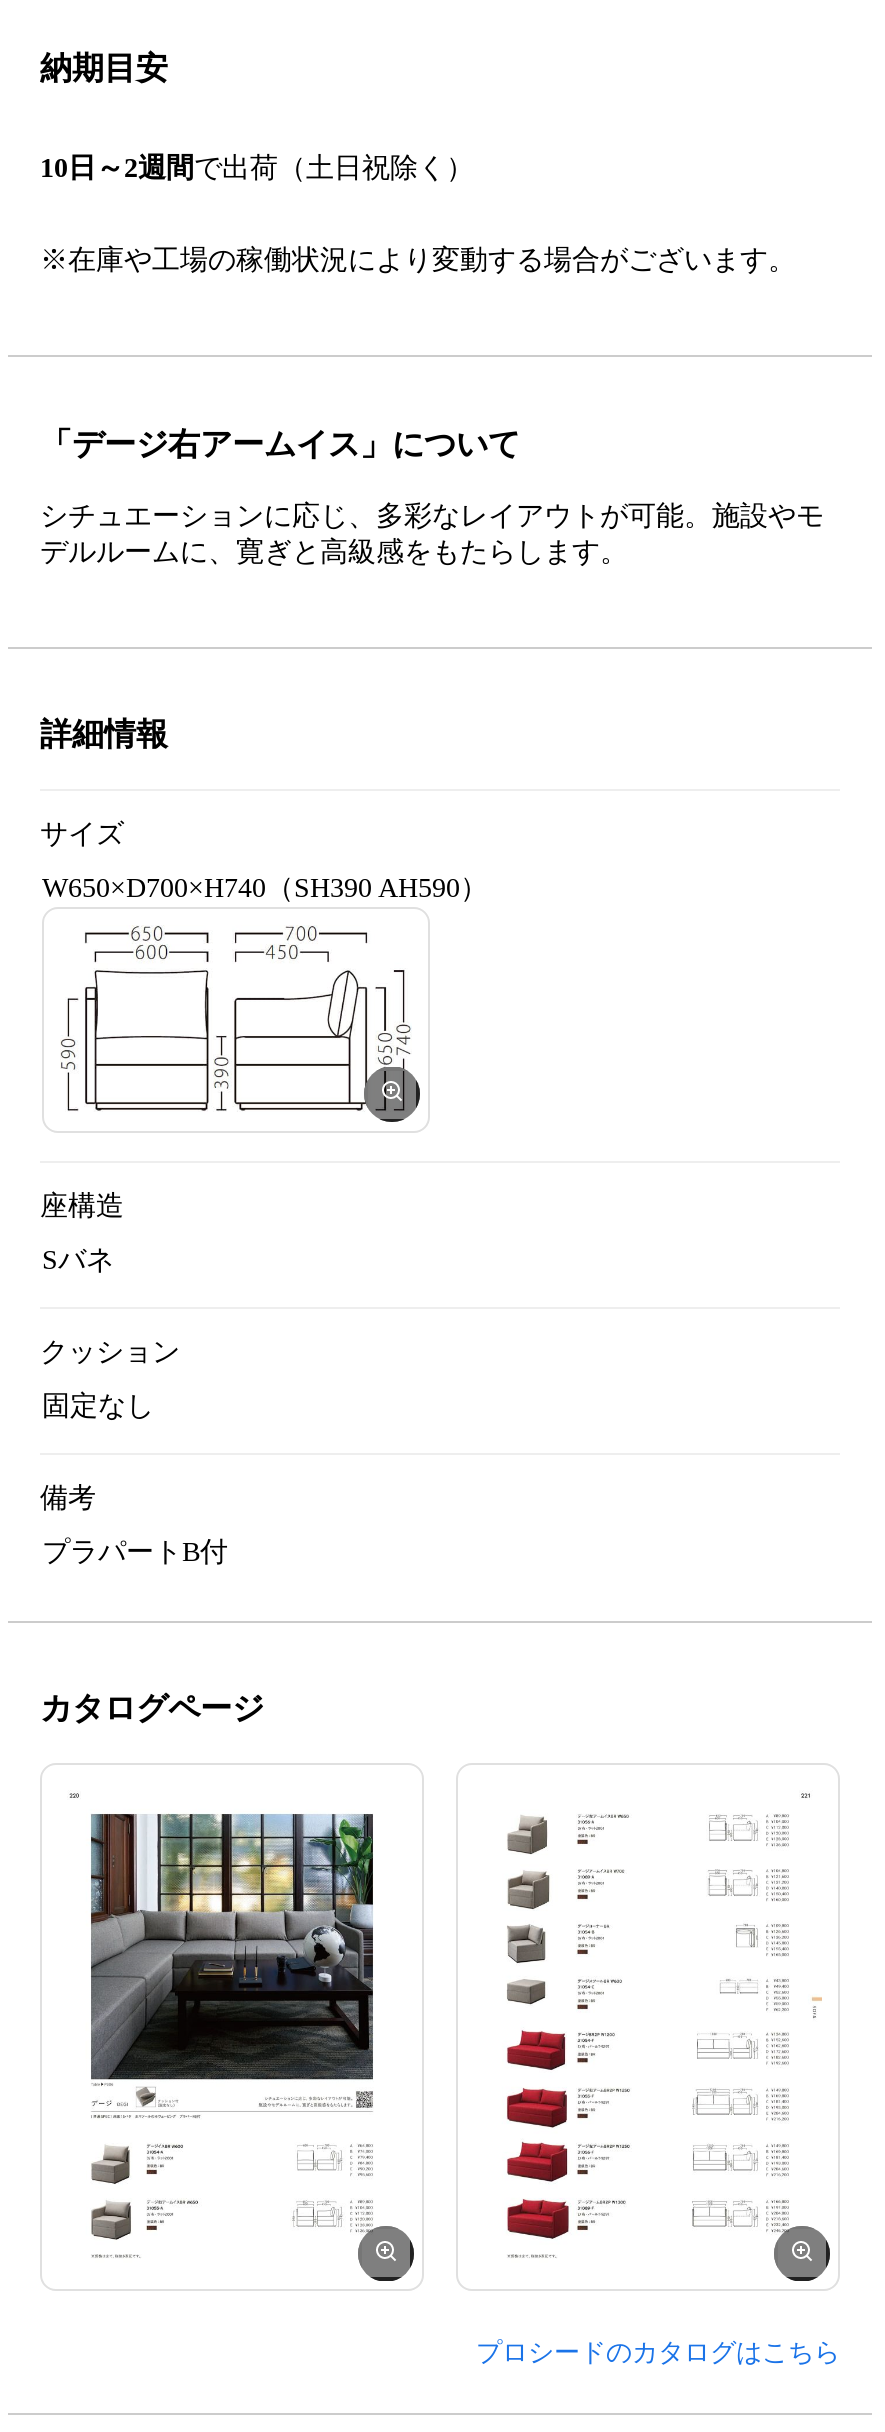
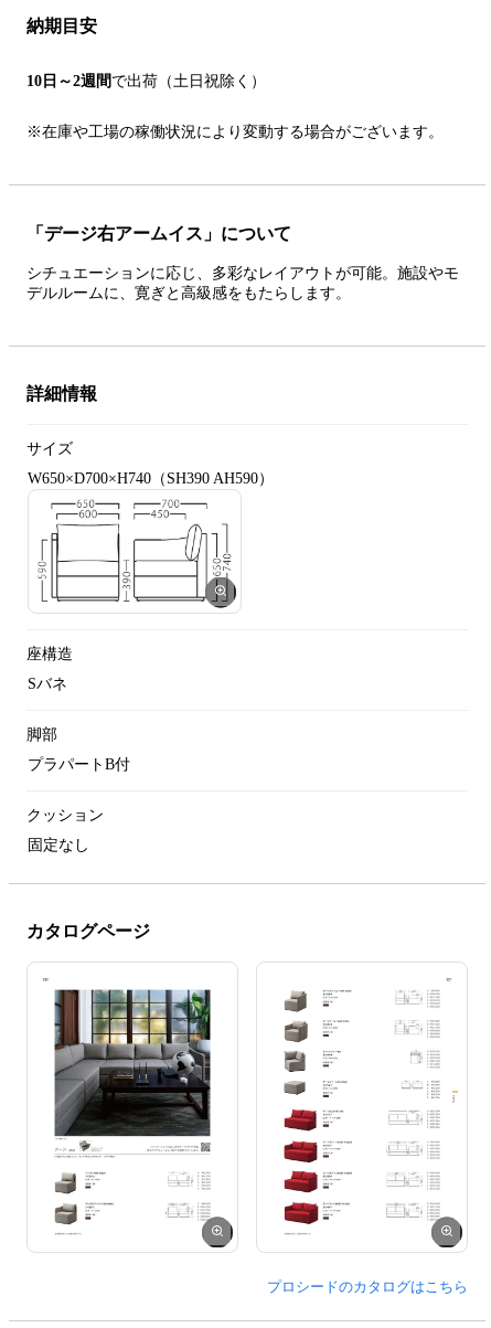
none -> [26,726,57,742] 脚部
moved [40,1336,180,1420] -> [26,806,104,853]: クッション | 固定なし
[40,1482,96,1512] 備考 -> none
moved [42,1536,228,1566] -> [28,756,130,772]: プラパートB付

